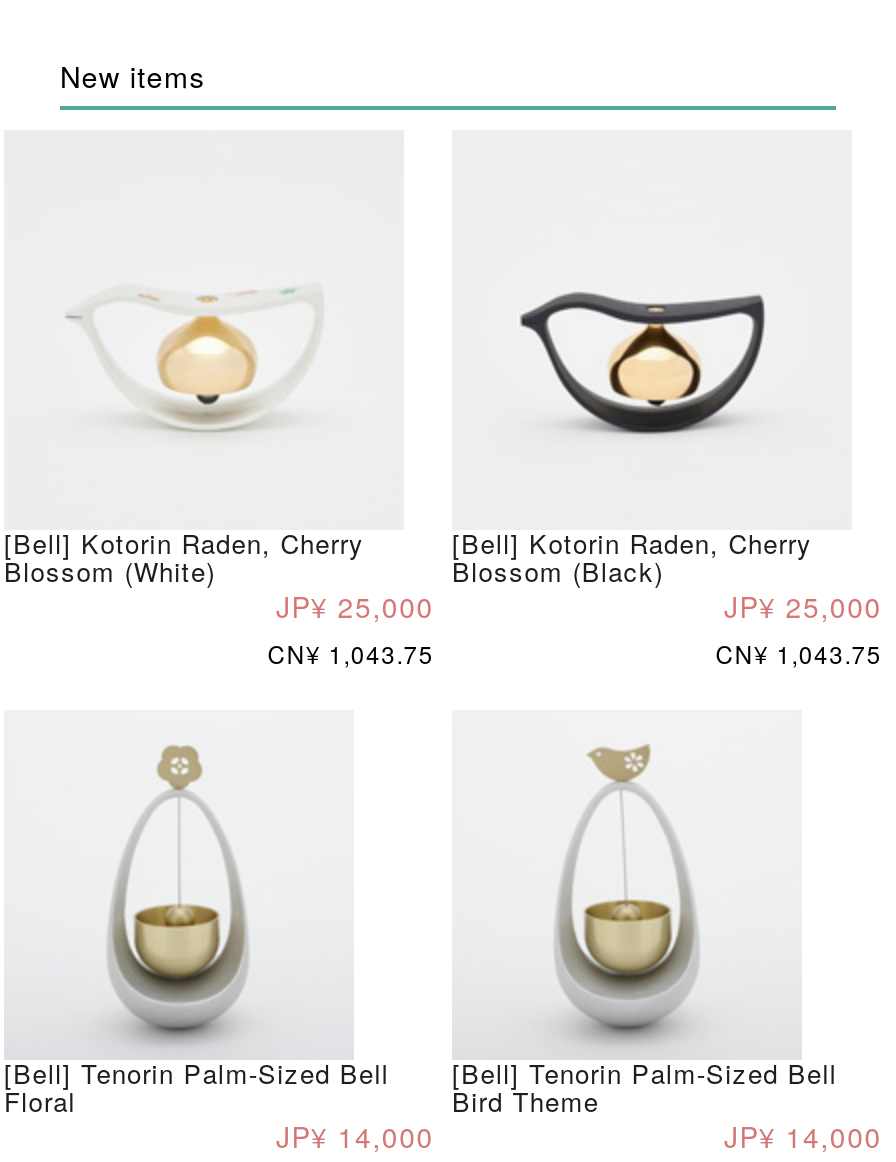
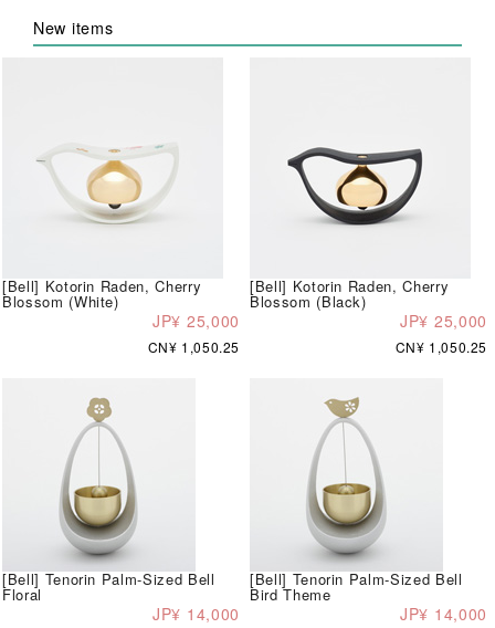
[268,635,434,669] CN¥ 1,043.75 -> [148,337,240,356] CN¥ 1,050.25
[716,635,882,669] CN¥ 1,043.75 -> [395,337,487,356] CN¥ 1,050.25

